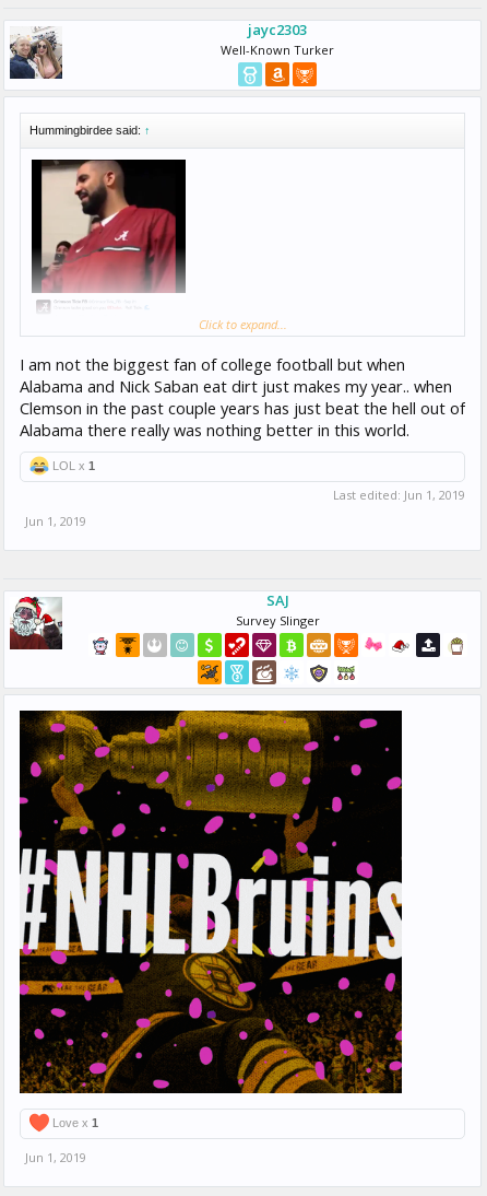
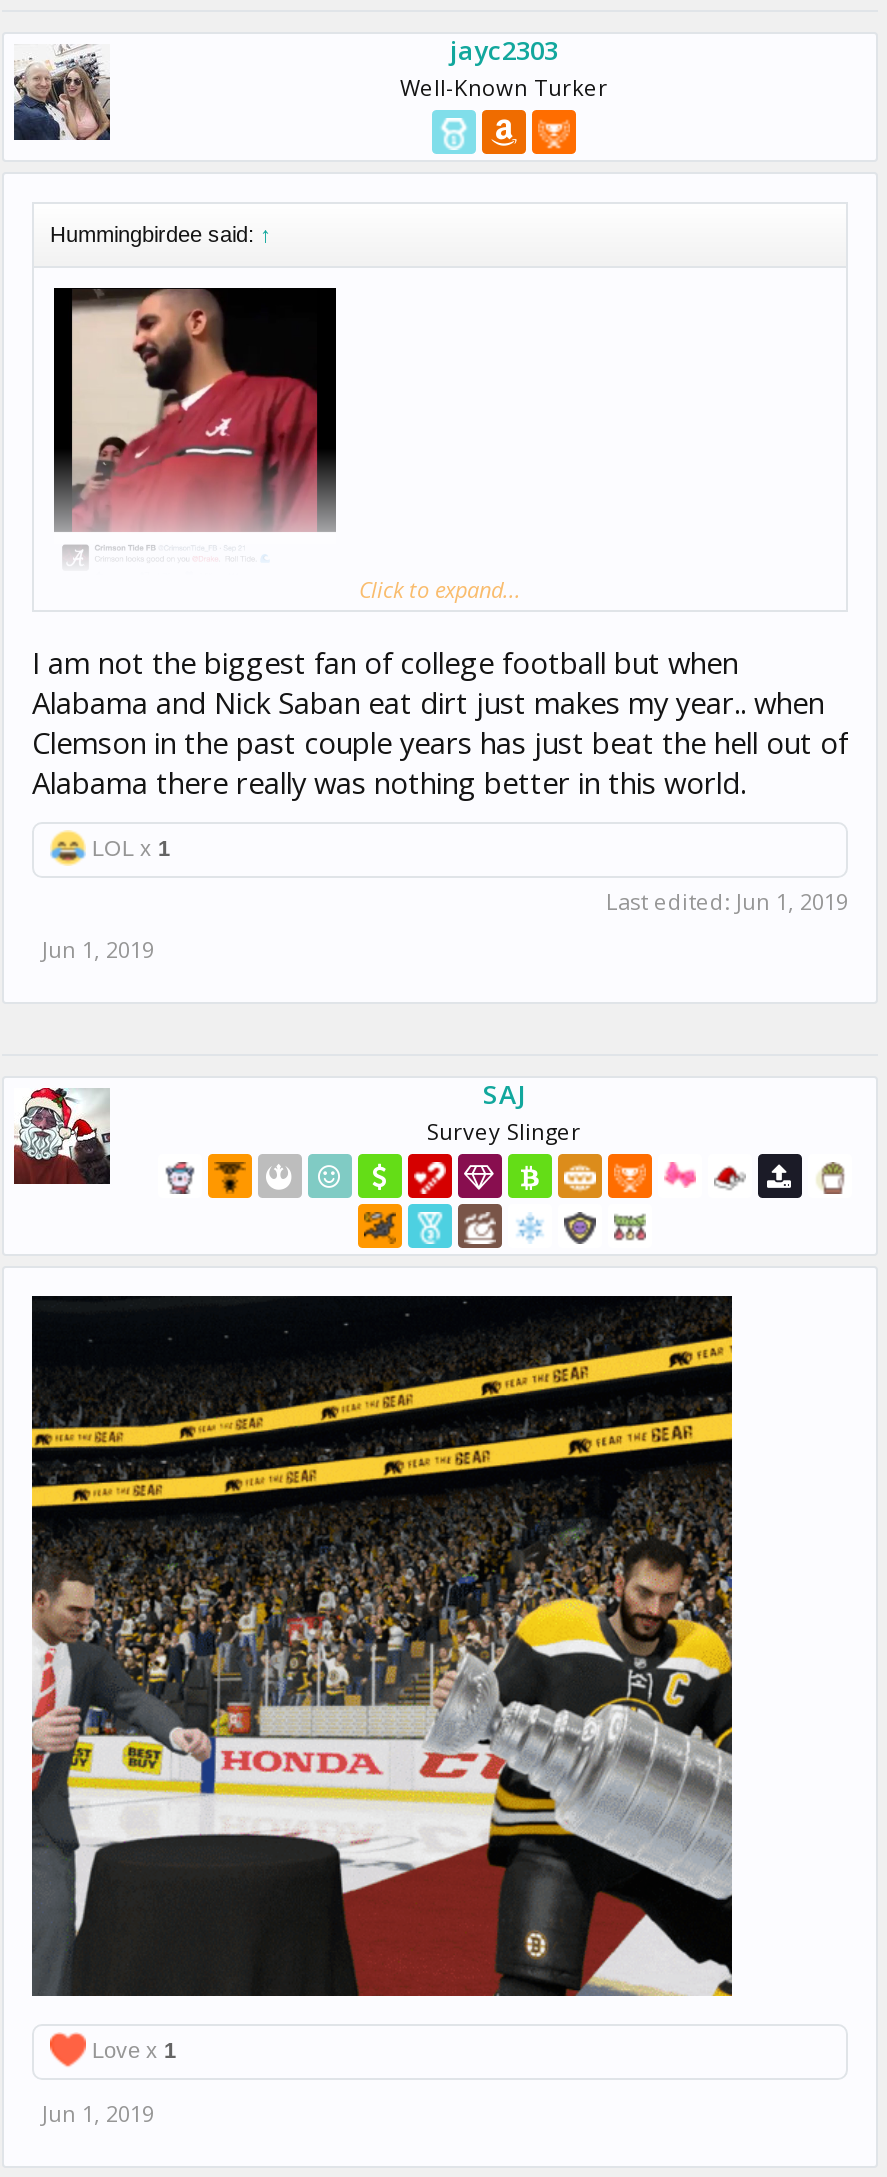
[19,710,403,1094] [image] -> [30,1294,734,1998] [image]

